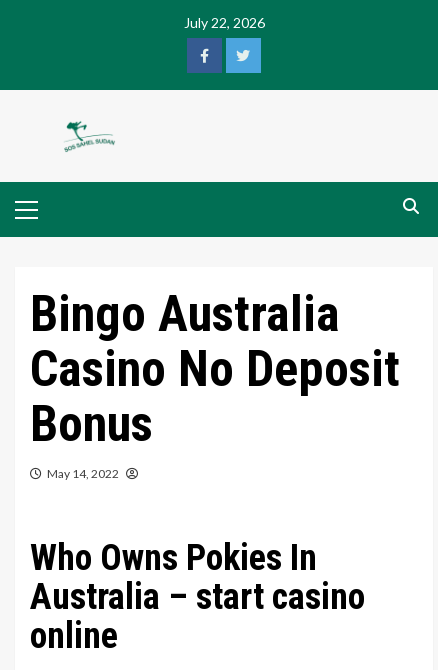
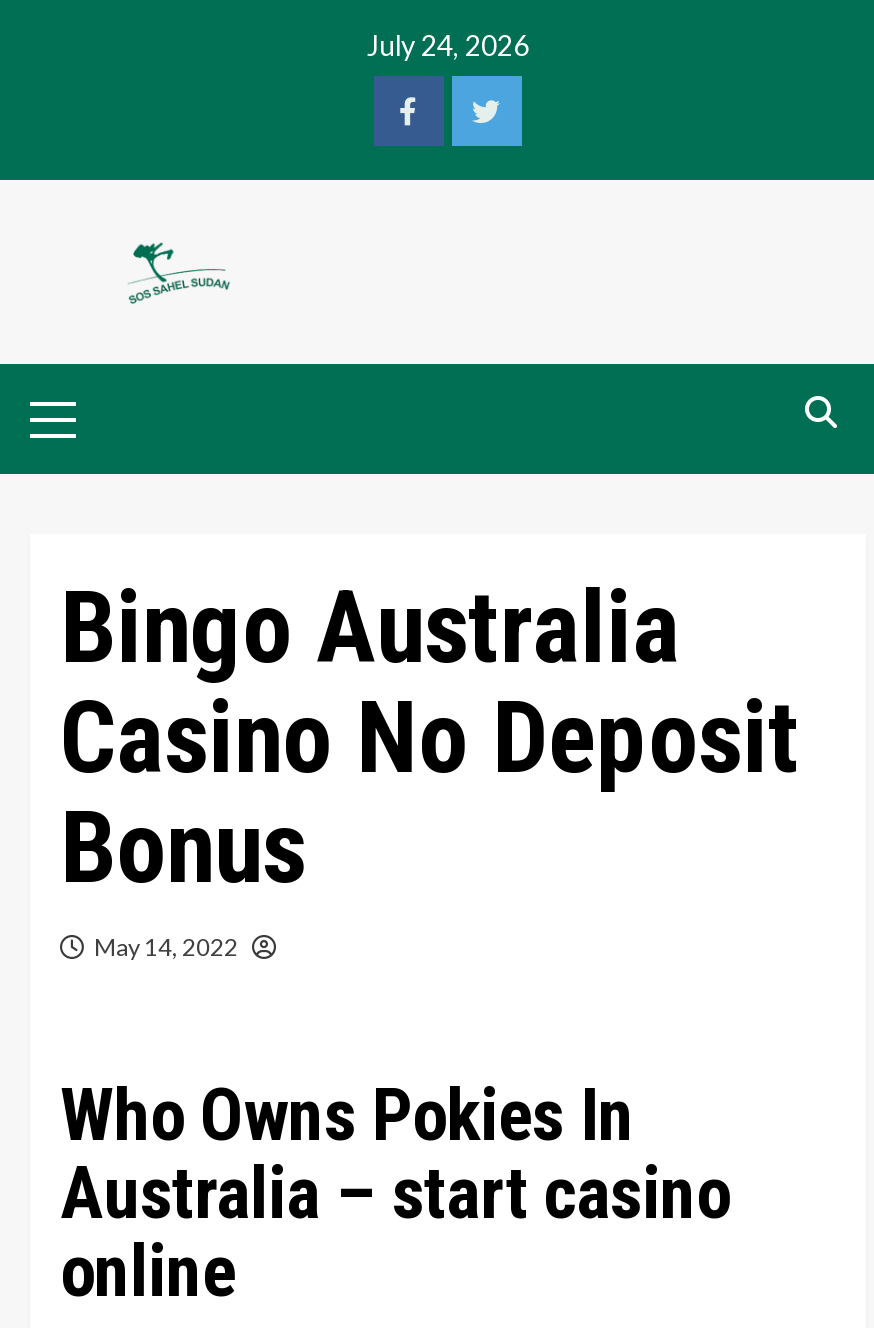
[183,14,264,31] July 22, 2026 -> [367,28,529,62] July 24, 2026

